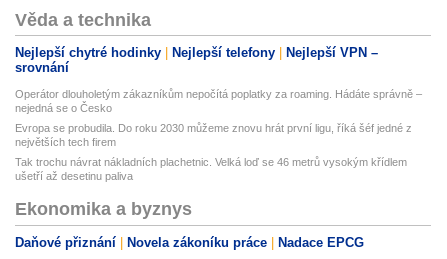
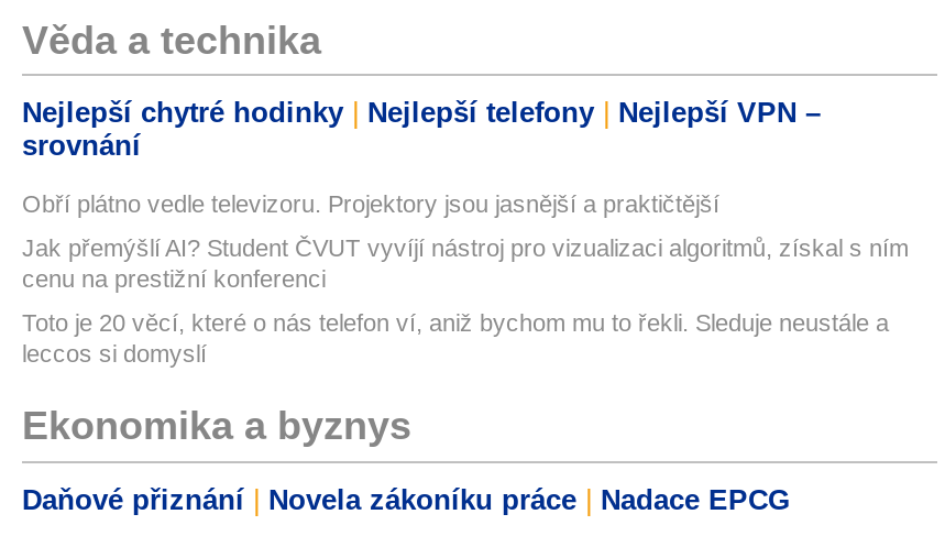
[15,88,422,114] Operátor dlouholetým zákazníkům nepočítá poplatky za roaming. Hádáte správně – | nejedná se o Česko -> [22,191,719,218] Obří plátno vedle televizoru. Projektory jsou jasnější a praktičtější
[15,122,412,148] Evropa se probudila. Do roku 2030 můžeme znovu hrát první ligu, říká šéf jedné z | největších tech firem -> [22,235,909,293] Jak přemýšlí AI? Student ČVUT vyvíjí nástroj pro vizualizaci algoritmů, získal s ním | cenu na prestižní konferenci
[15,156,407,182] Tak trochu návrat nákladních plachetnic. Velká loď se 46 metrů vysokým křídlem | ušetří až desetinu paliva -> [22,310,889,367] Toto je 20 věcí, které o nás telefon ví, aniž bychom mu to řekli. Sleduje neustále a | leccos si domyslí

